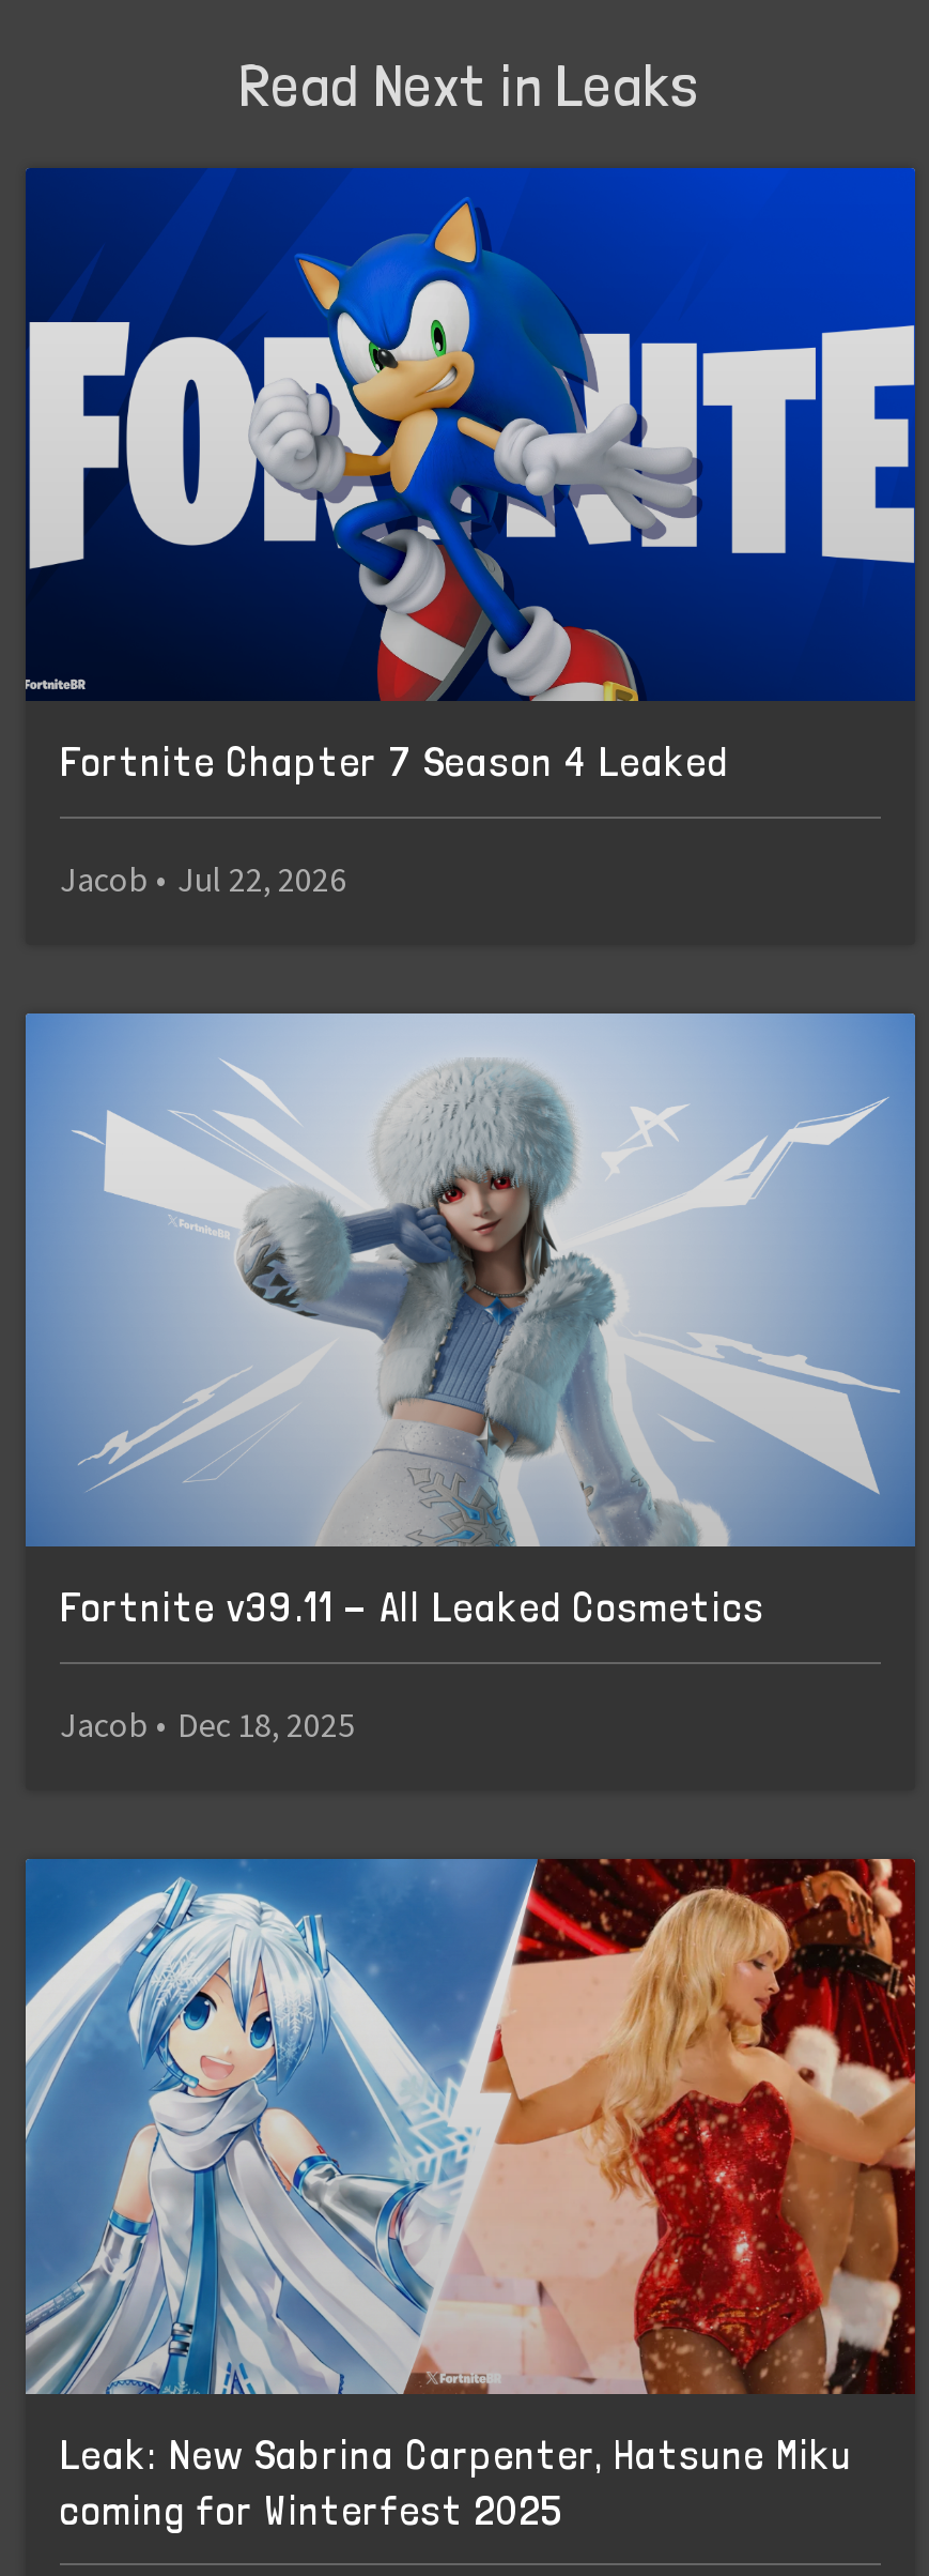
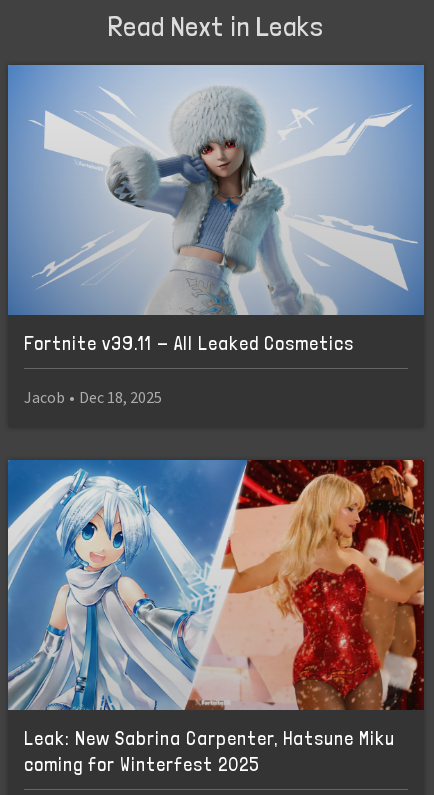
[26,166,917,900] [image] | Fortnite Chapter 7 Season 4 Leaked | Jacob • Jul 22, 2026 -> none

